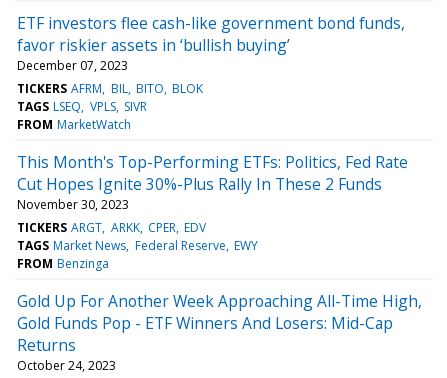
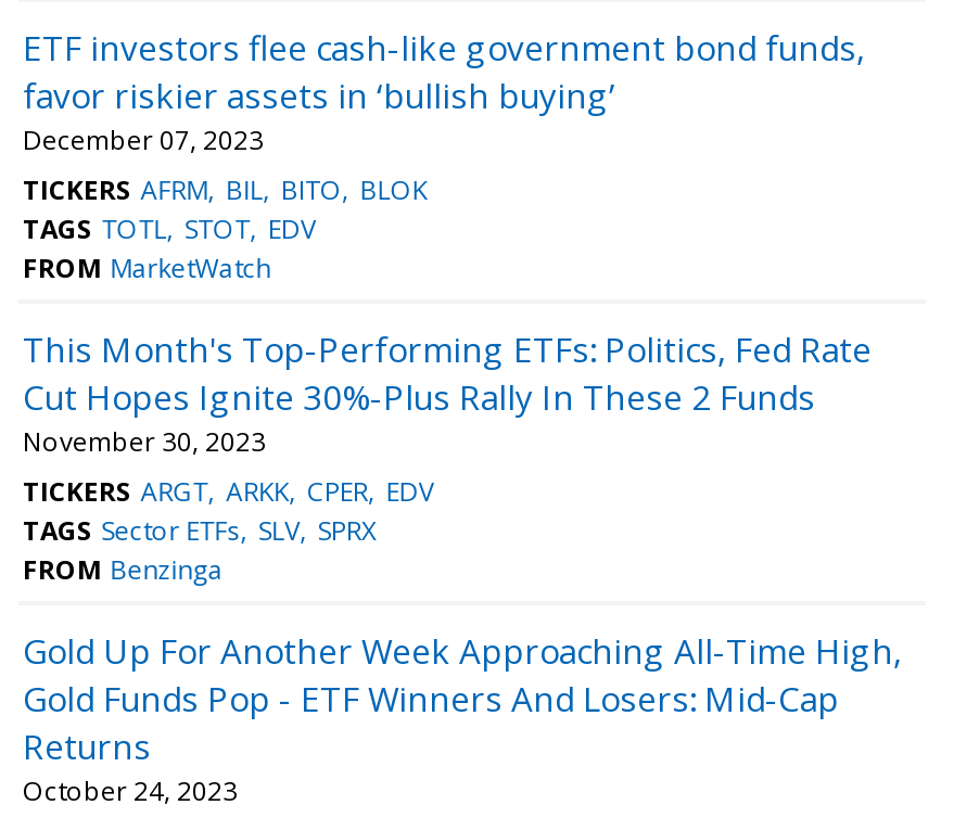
[17,98,147,115] TAGS LSEQ VPLS SIVR -> [23,210,316,247] TAGS TOTL STOT EDV
[17,237,258,254] TAGS Market News Federal Reserve EWY -> [23,512,376,549] TAGS Sector ETFs SLV SPRX

